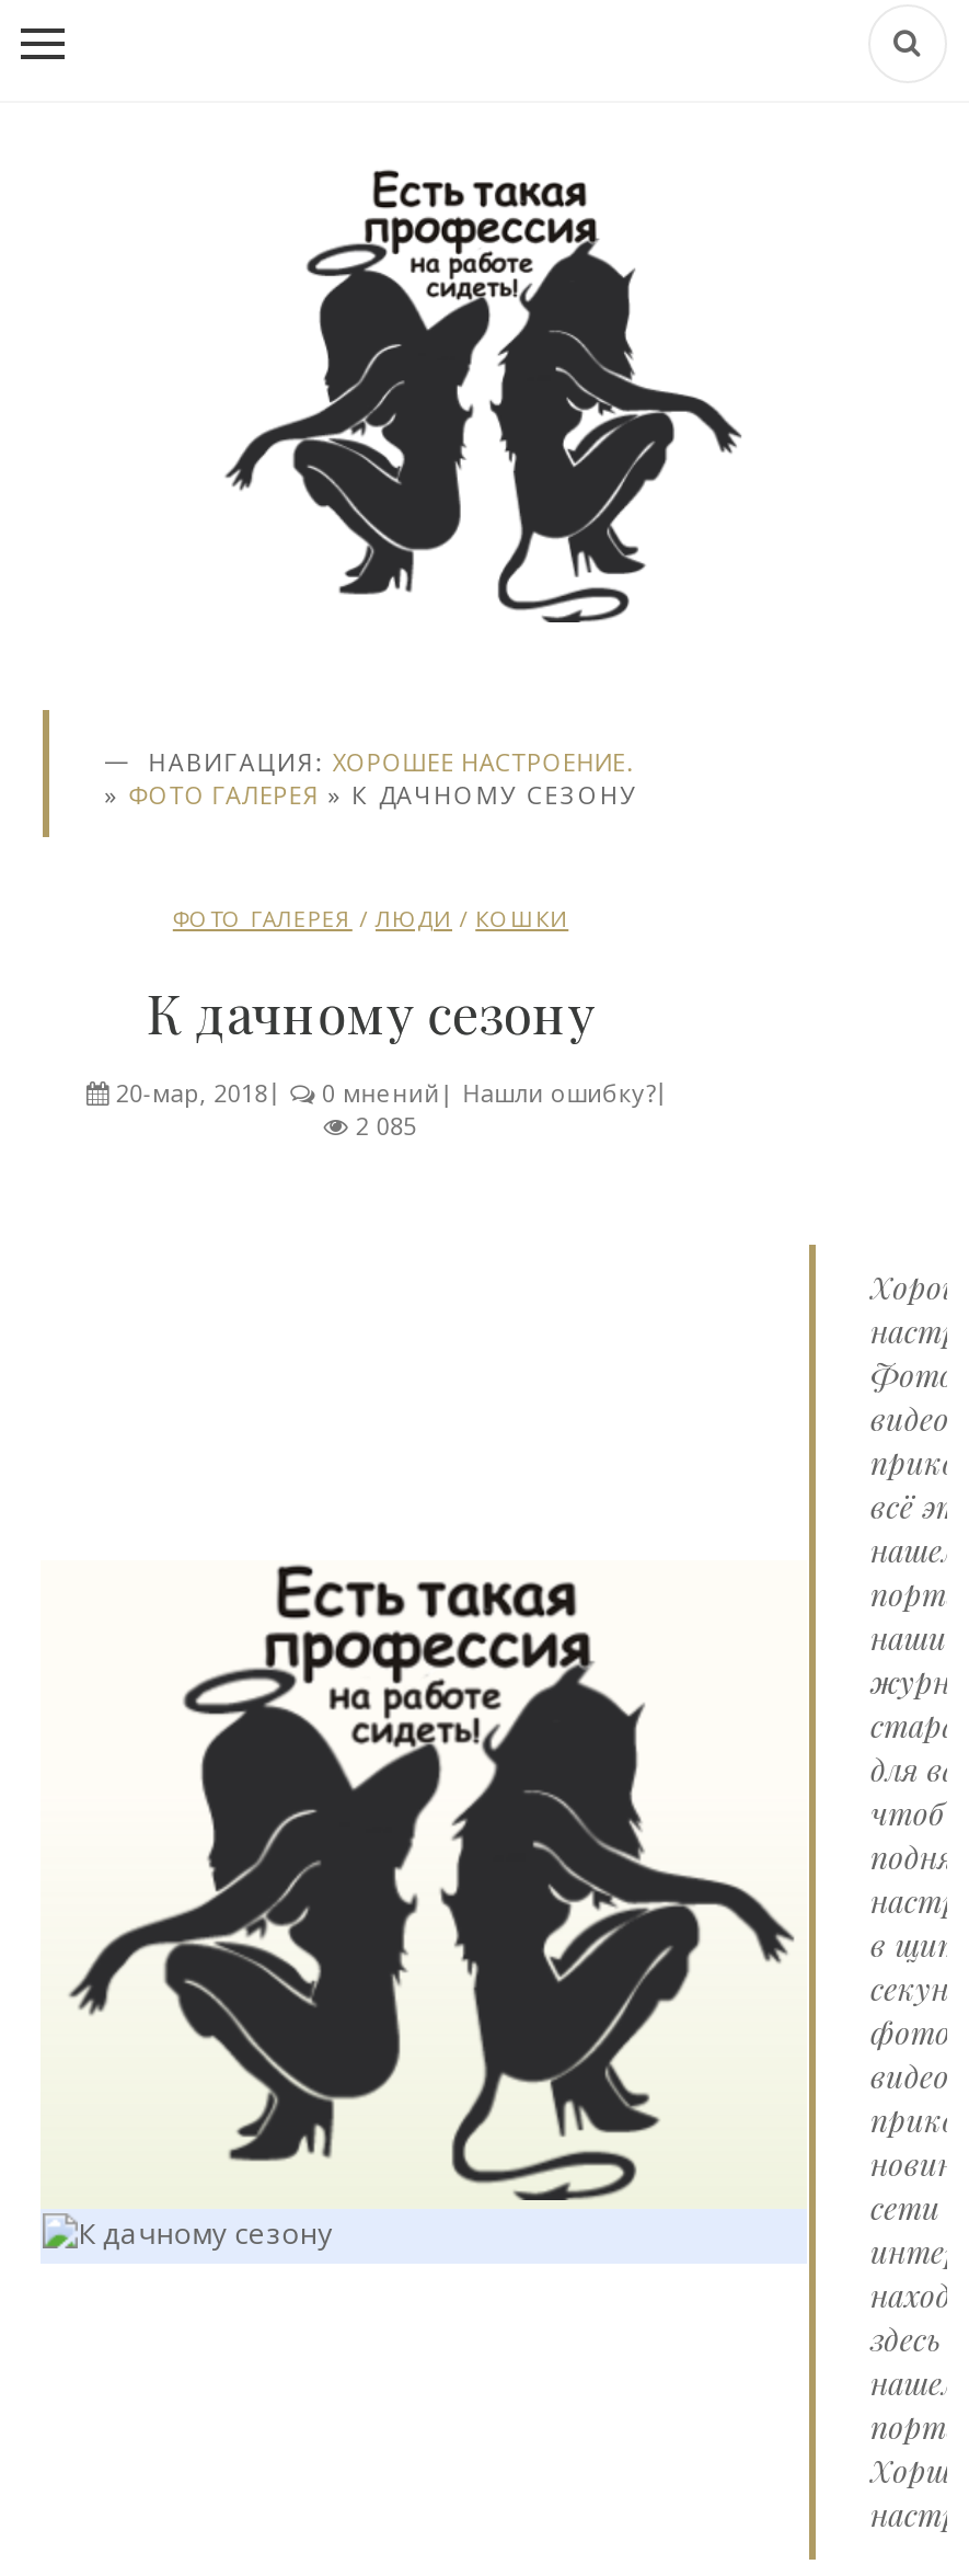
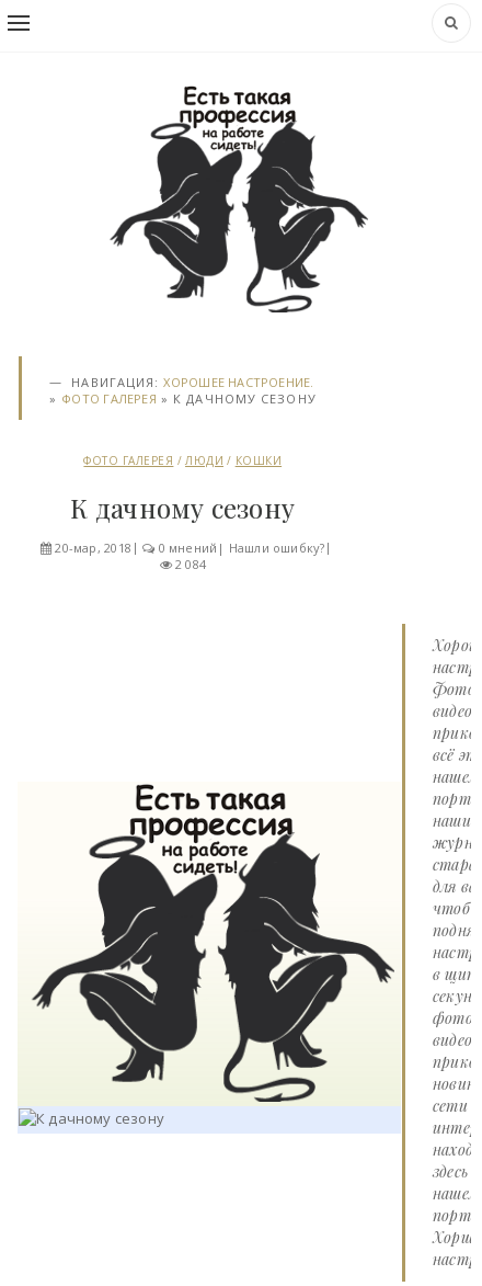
[356,1109,417,1142] 2 085 -> [175,556,206,572] 2 084

